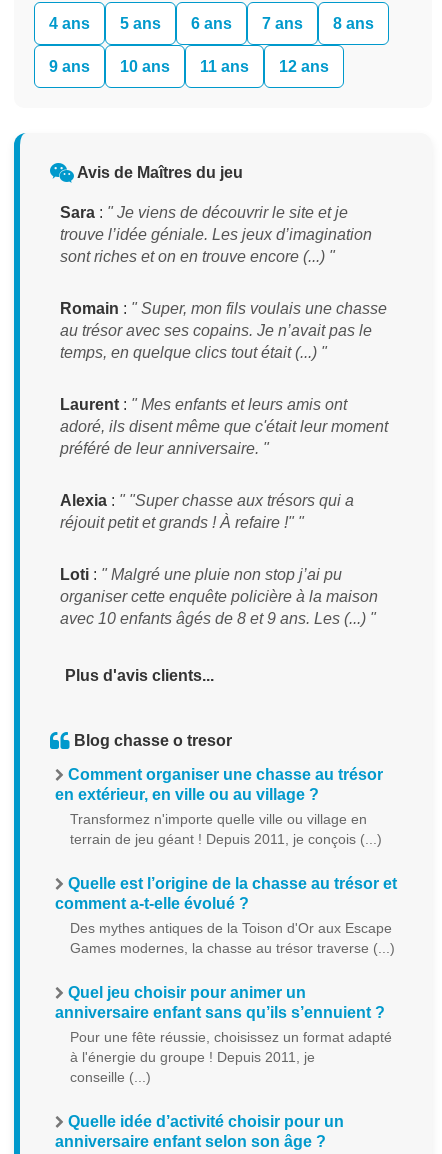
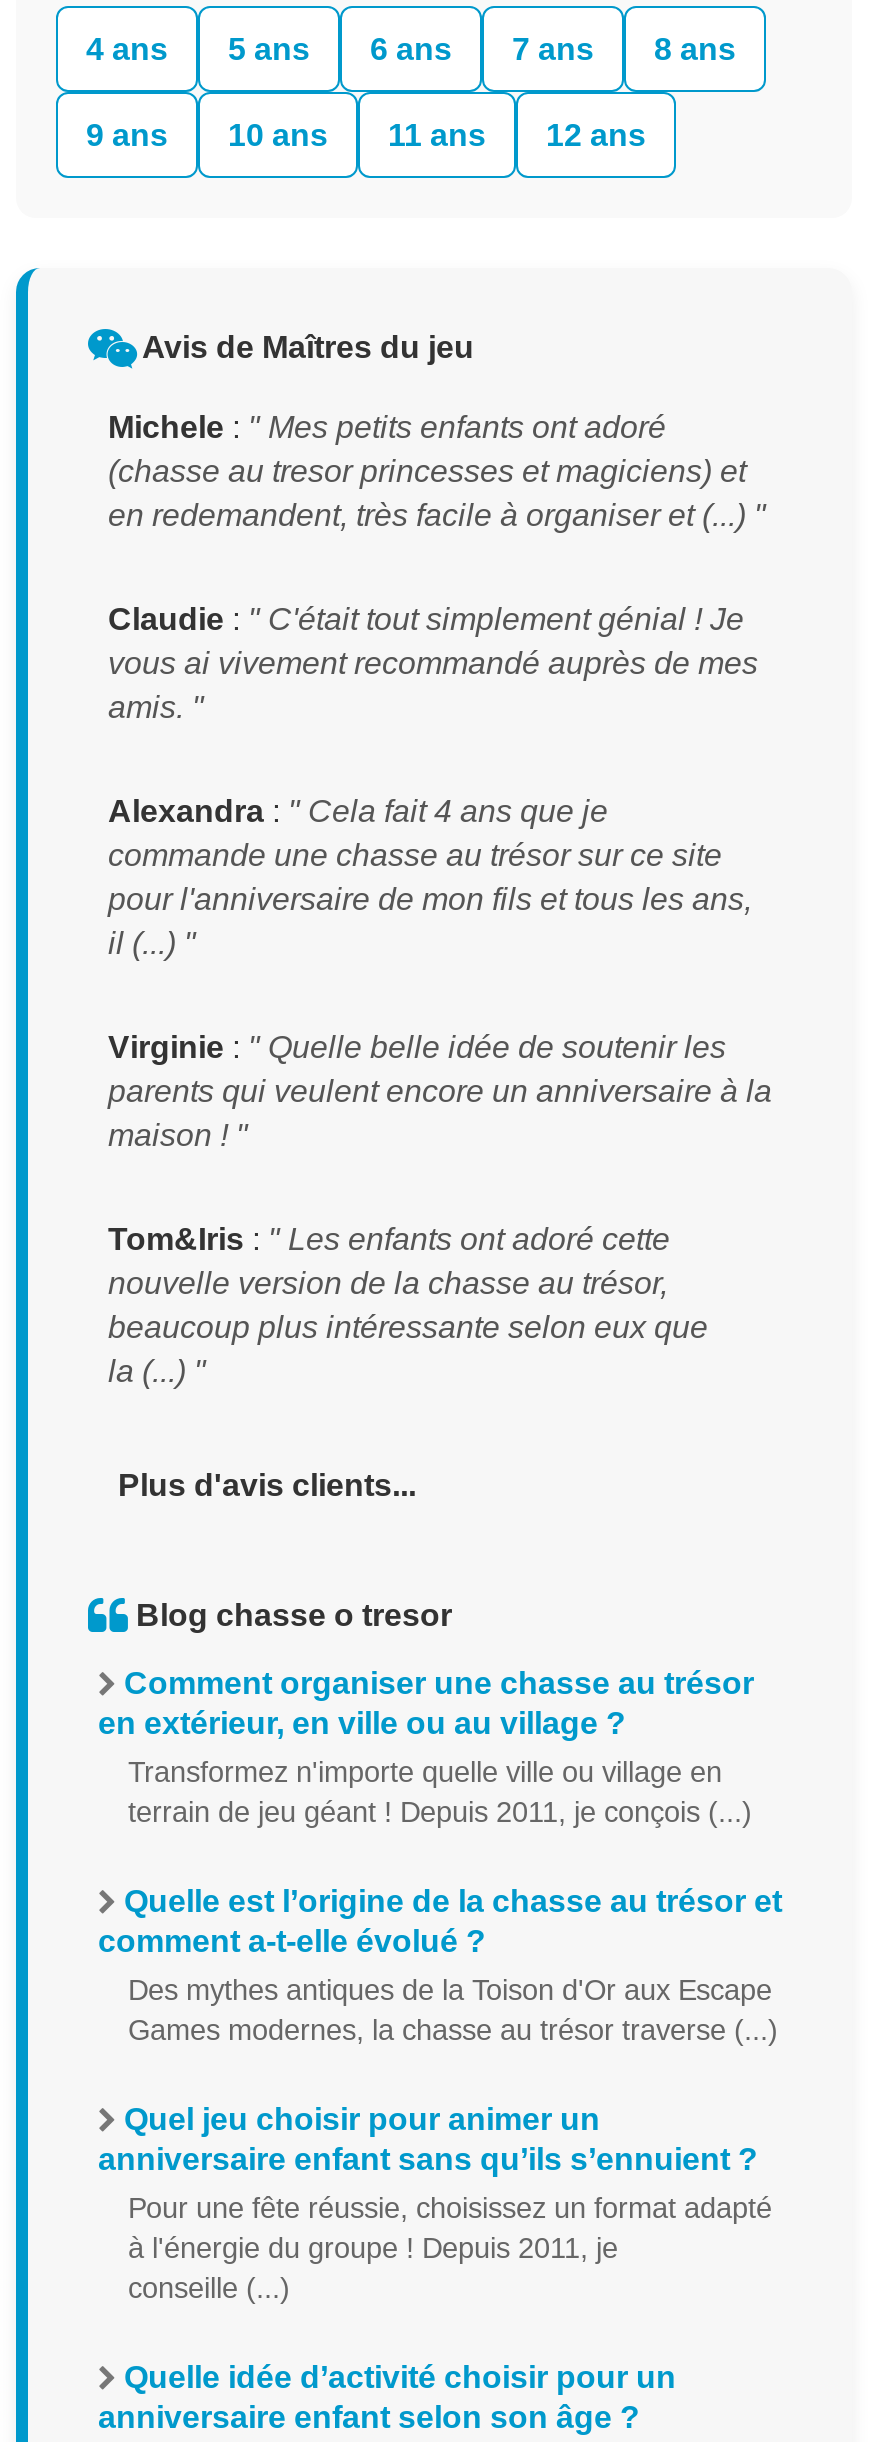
[60,204,372,265] Sara: " Je viens de découvrir le site et je | trouve l’idée géniale. Les jeux d’imagination | sont riches et on en trouve encore (...) " -> [108,411,766,533] Michele: " Mes petits enfants ont adoré | (chasse au tresor princesses et magiciens) et | en redemandent, très facile à organiser et (...) "
[60,300,387,361] Romain: " Super, mon fils voulais une chasse | au trésor avec ses copains. Je n’avait pas le | temps, en quelque clics tout était (...) " -> [108,603,758,725] Claudie: " C'était tout simplement génial ! Je | vous ai vivement recommandé auprès de mes | amis. "
[60,396,388,457] Laurent: " Mes enfants et leurs amis ont | adoré, ils disent même que c'était leur moment | préféré de leur anniversaire. " -> [108,795,752,961] Alexandra: " Cela fait 4 ans que je | commande une chasse au trésor sur ce site | pour l'anniversaire de mon fils et tous les ans, | il (...) "
[60,492,354,531] Alexia: " "Super chasse aux trésors qui a | réjouit petit et grands ! À refaire !" " -> [108,1031,772,1153] Virginie: " Quelle belle idée de soutenir les | parents qui veulent encore un anniversaire à la | maison ! "
[60,566,378,627] Loti: " Malgré une pluie non stop j’ai pu | organiser cette enquête policière à la maison | avec 10 enfants âgés de 8 et 9 ans. Les (...) " -> [108,1223,708,1389] Tom&Iris: " Les enfants ont adoré cette | nouvelle version de la chasse au trésor, | beaucoup plus intéressante selon eux que | la (...) "

